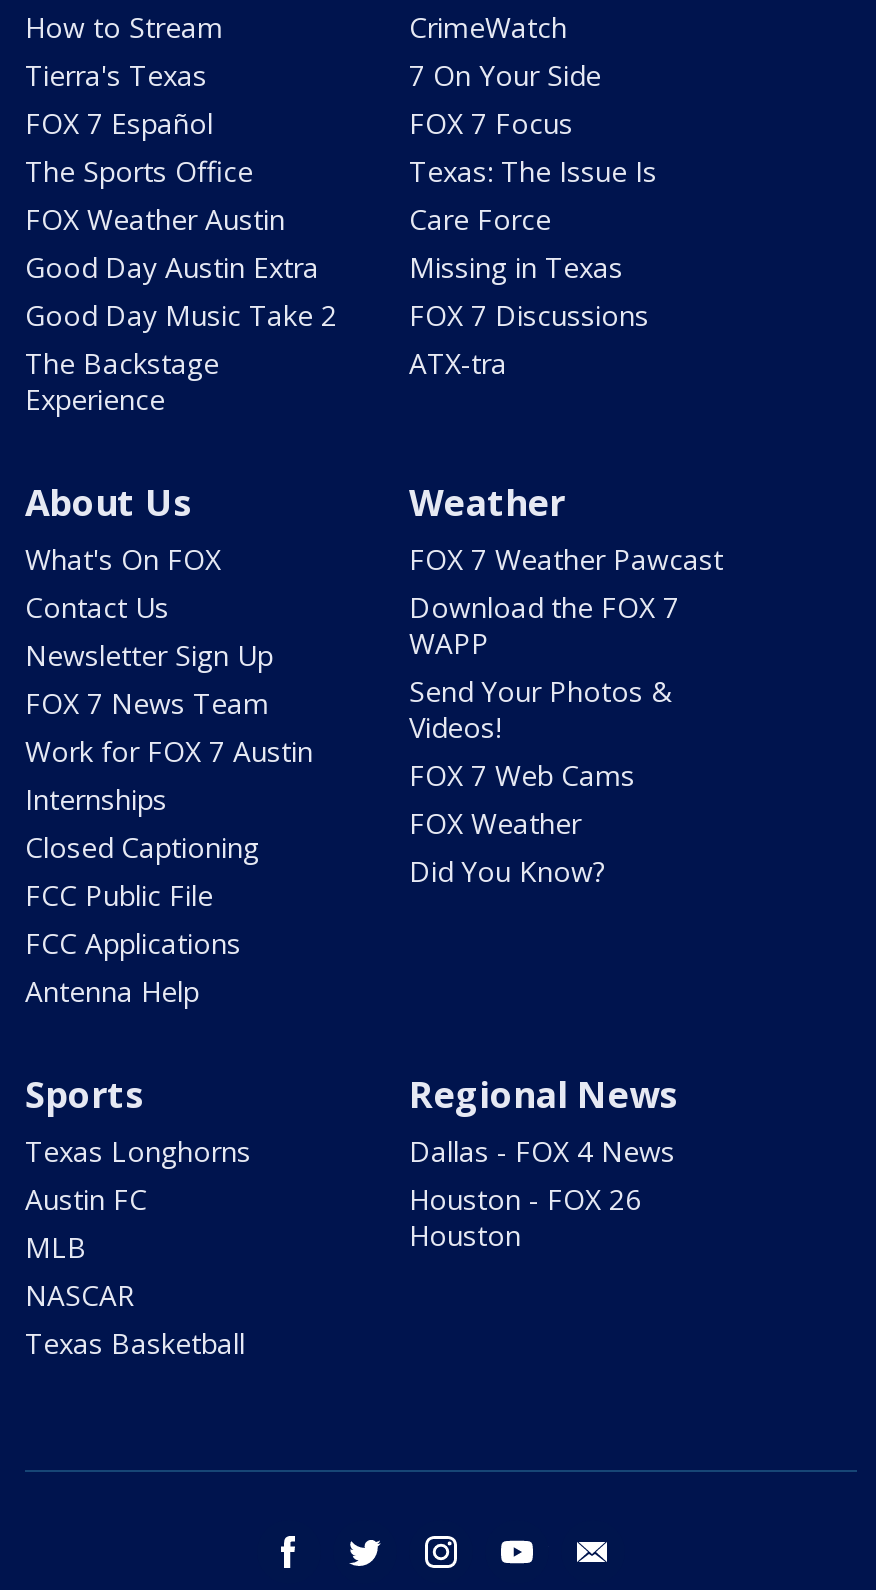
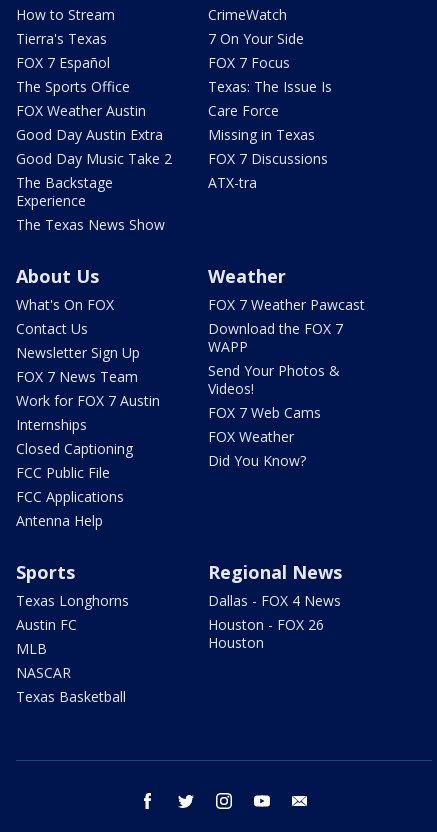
none -> [16,215,165,234] The Texas News Show

